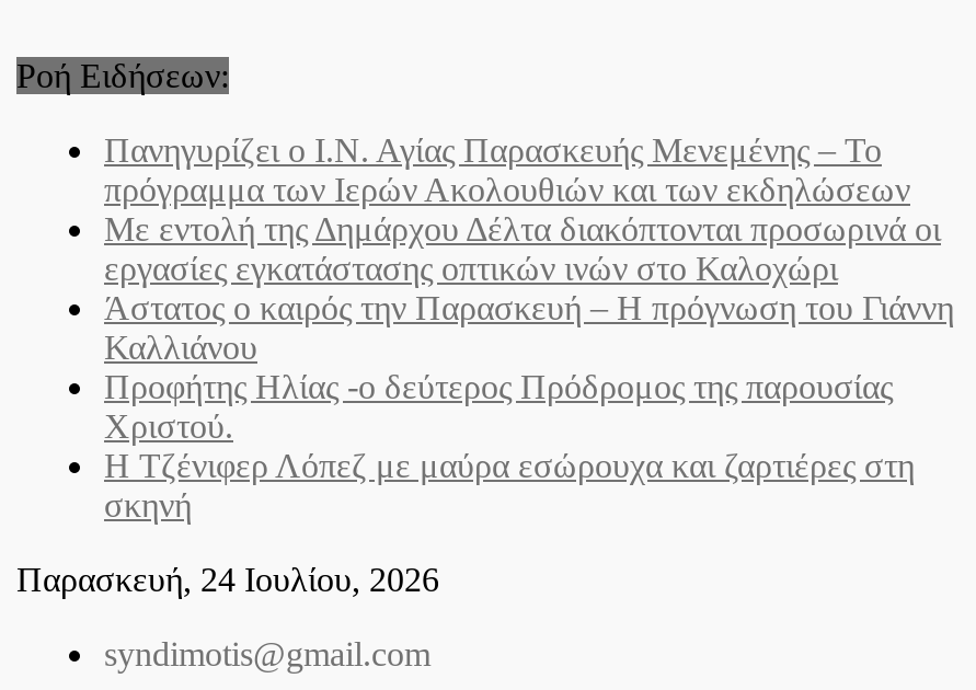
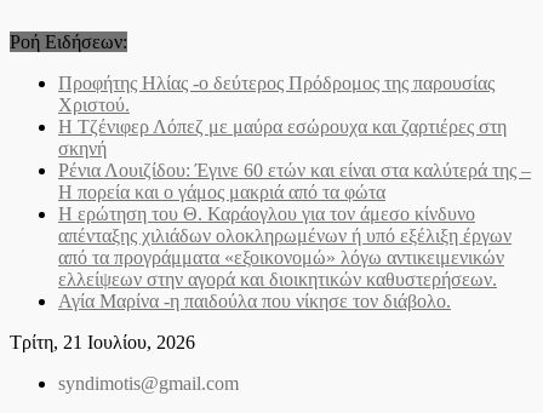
[104,131,954,366] Πανηγυρίζει ο Ι.Ν. Αγίας Παρασκευής Μενεμένης – Το | πρόγραμμα των Ιερών Ακολουθιών και των εκδηλώσεων | Με εντολή της Δημάρχου Δέλτα διακόπτονται προσωρινά οι | εργασίες εγκατάστασης οπτικών ινών στο Καλοχώρι | Άστατος ο καιρός την Παρασκευή – Η πρόγνωση του Γιάννη | Καλλιάνου -> none
moved [104,368,915,524] -> [58,73,507,159]: Προφήτης Ηλίας -ο δεύτερος Πρόδρομος της παρουσίας | Χριστού. | Η Τζένιφερ Λόπεζ με μαύρα εσώρουχα και ζαρτιέρες στη | σκηνή
[16,561,439,598] Παρασκευή, 24 Ιουλίου, 2026 -> [10,160,531,352] Ρένια Λουιζίδου: Έγινε 60 ετών και είναι στα καλύτερά της – | Η πορεία και ο γάμος μακριά από τα φώτα | Η ερώτηση του Θ. Καράογλου για τον άμεσο κίνδυνο | απένταξης χιλιάδων ολοκληρωμένων ή υπό εξέλιξη έργων | από τα προγράμματα «εξοικονομώ» λόγω αντικειμενικών | ελλείψεων στην αγορά και διοικητικών καθυστερήσεων. | Αγία Μαρίνα -η παιδούλα που νίκησε τον διάβολο. | Τρίτη, 21 Ιουλίου, 2026

